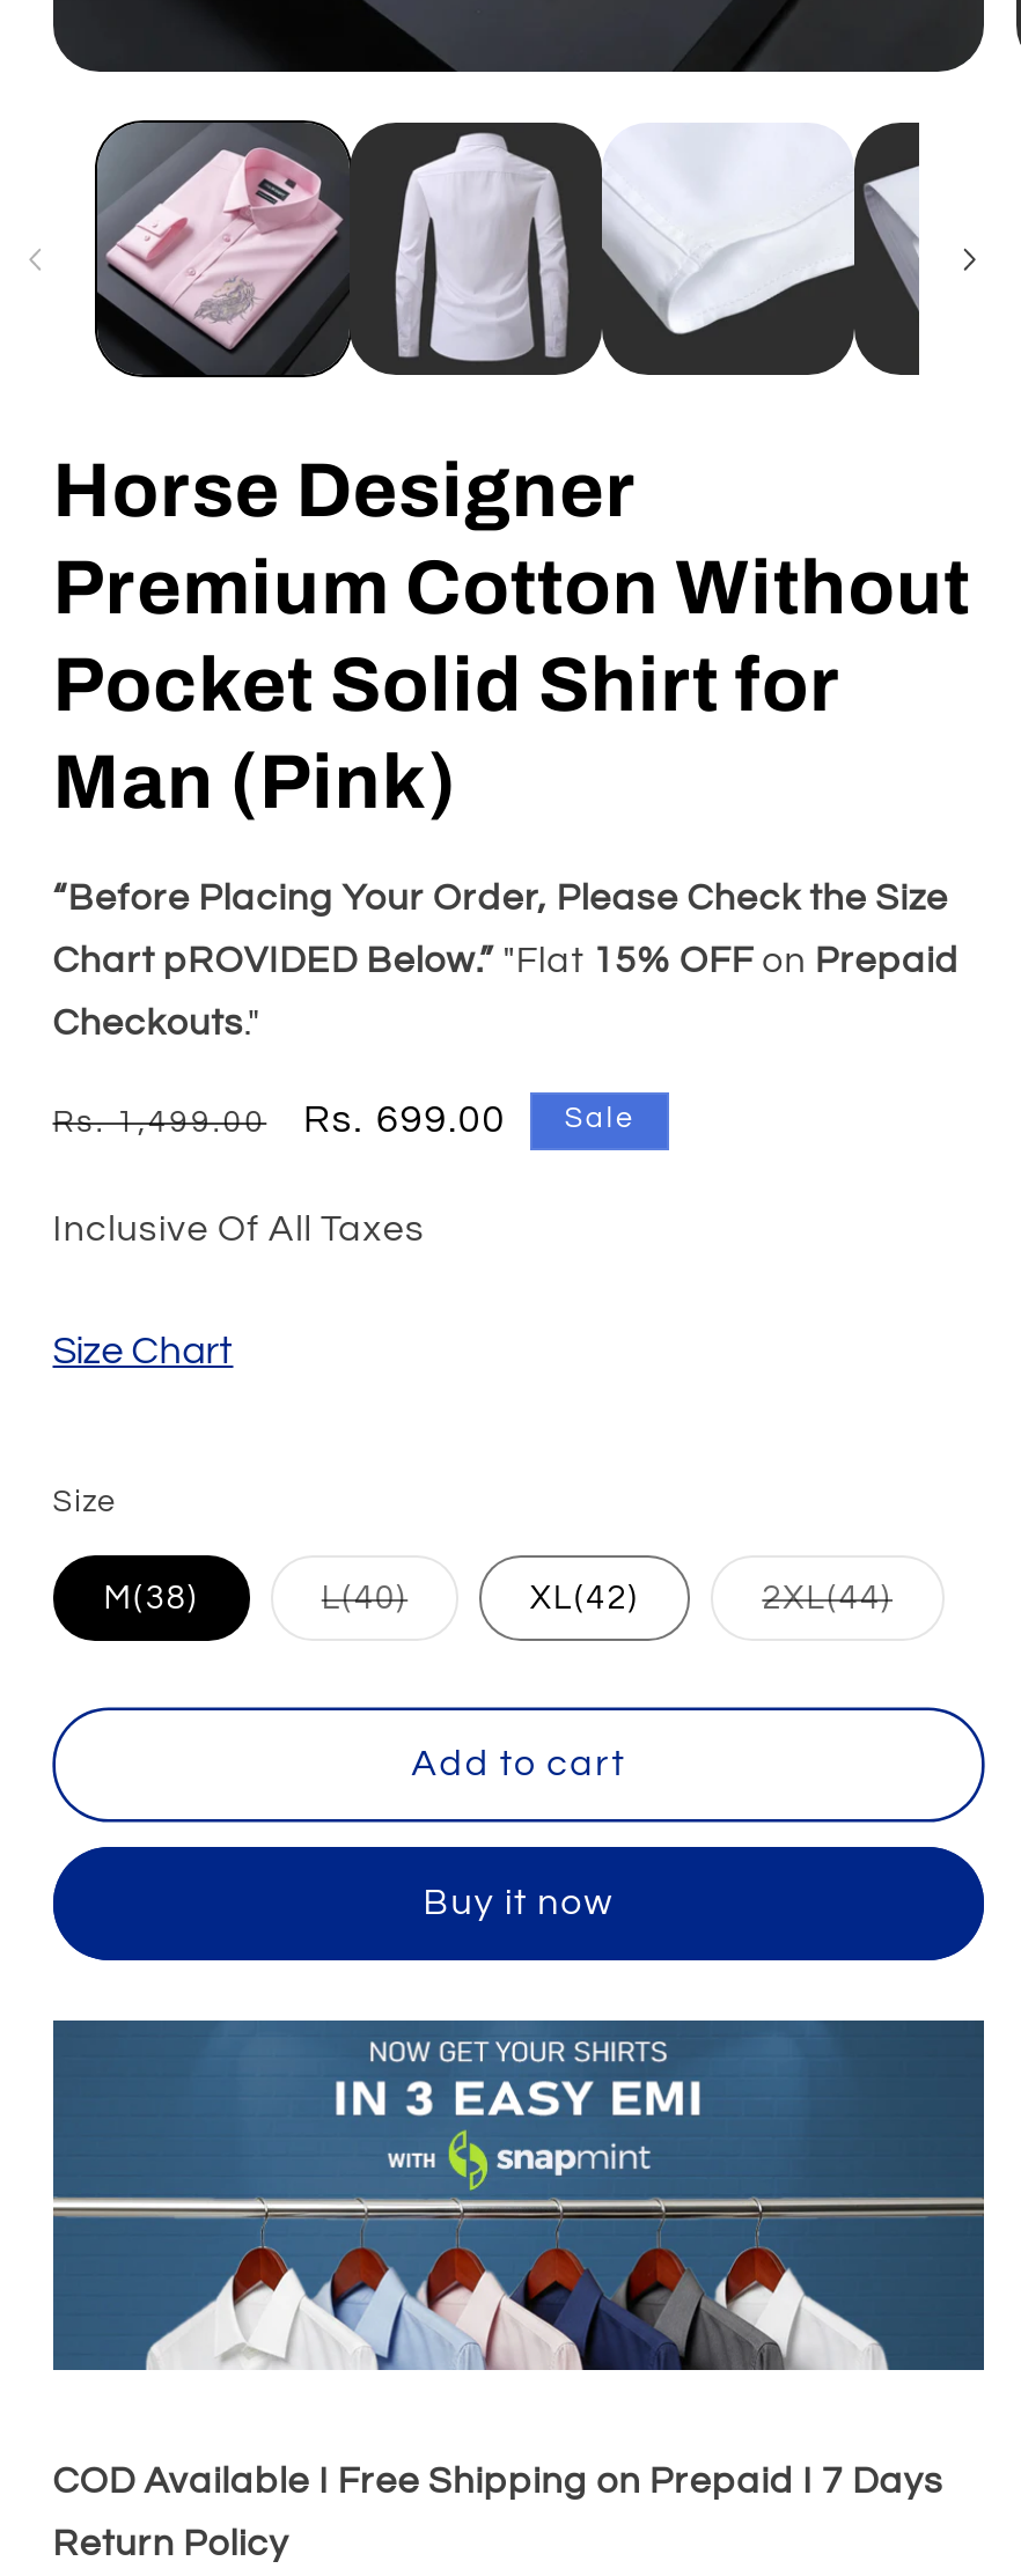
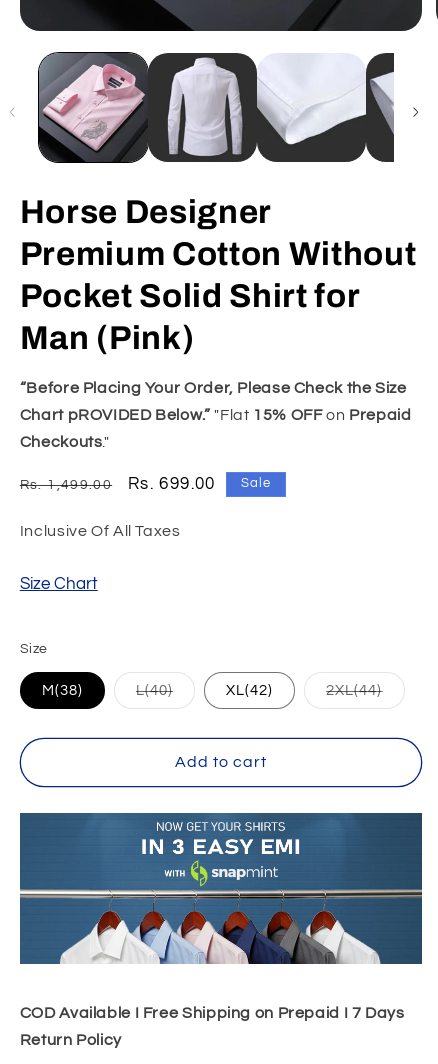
[423,1885,614,1922] Buy it now -> none

